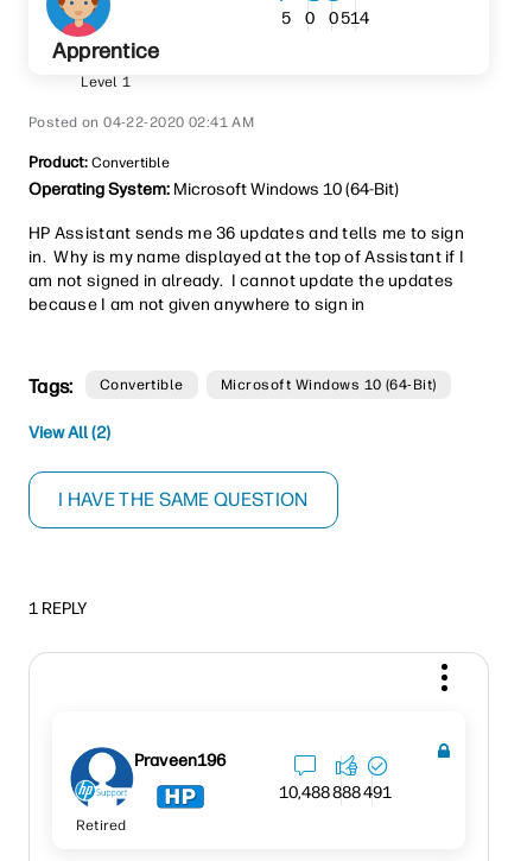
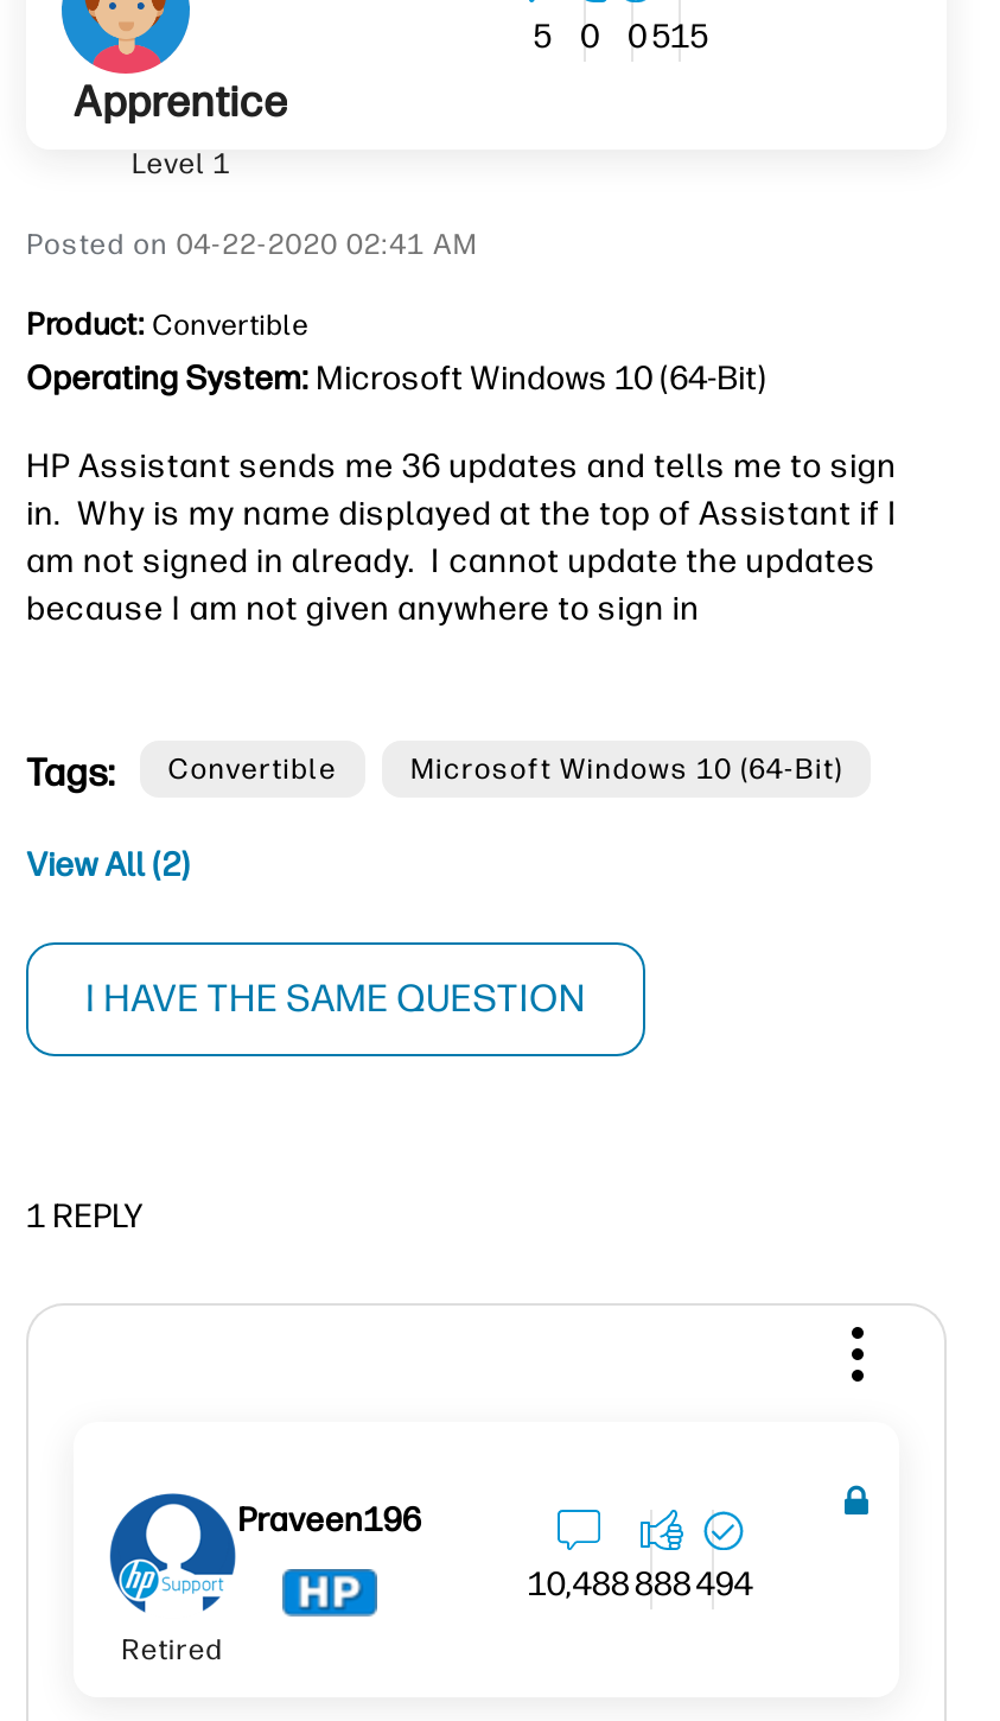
[282,8,370,29] 5 0 0 514 -> [533,15,708,57] 5 0 0 515
[279,783,392,803] 10,488 888 491 -> [527,1564,753,1605] 10,488 888 494

